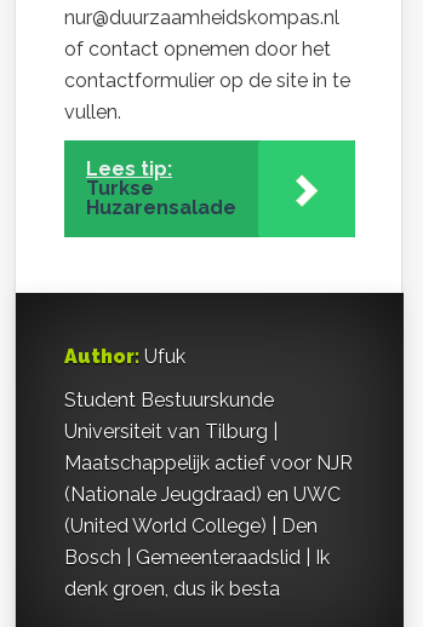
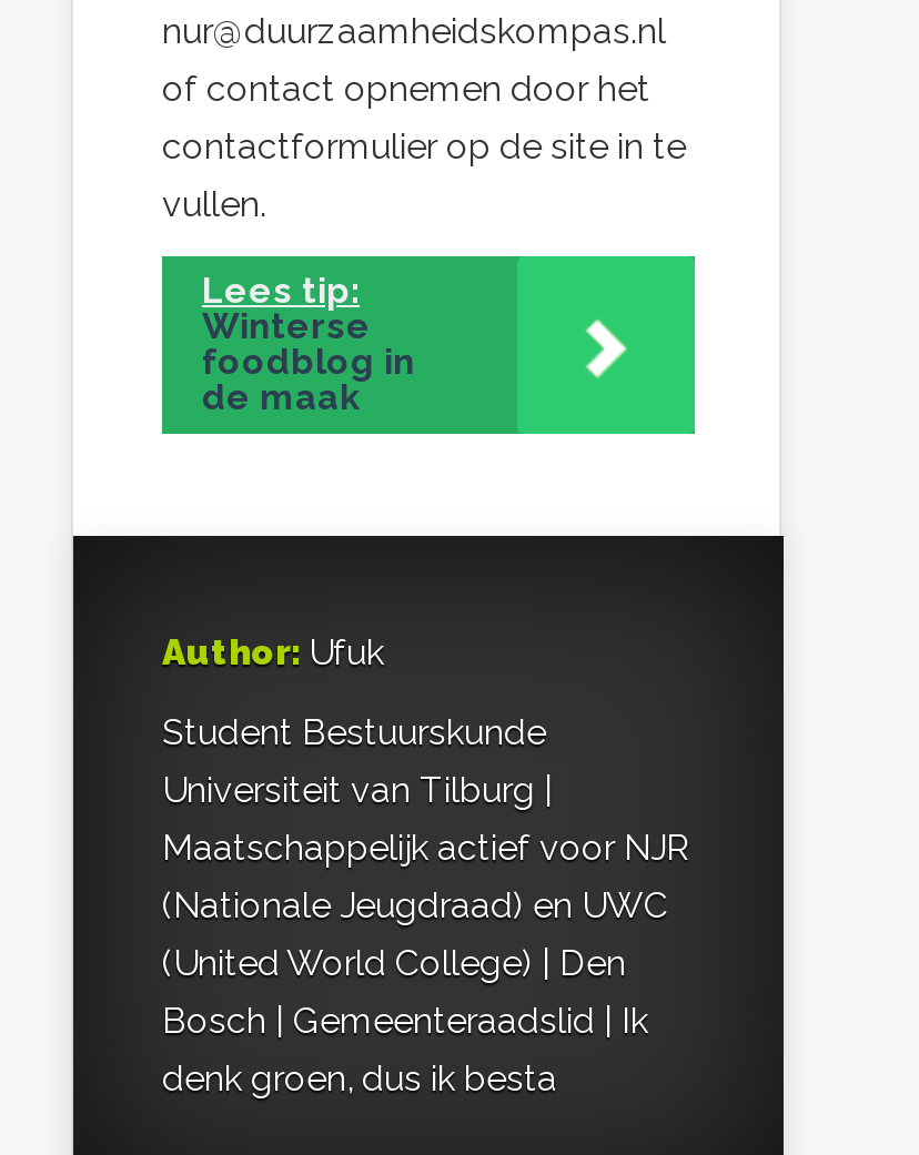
[86,177,236,219] Turkse | Huzarensalade -> [202,305,415,418] Winterse | foodblog in | de maak

